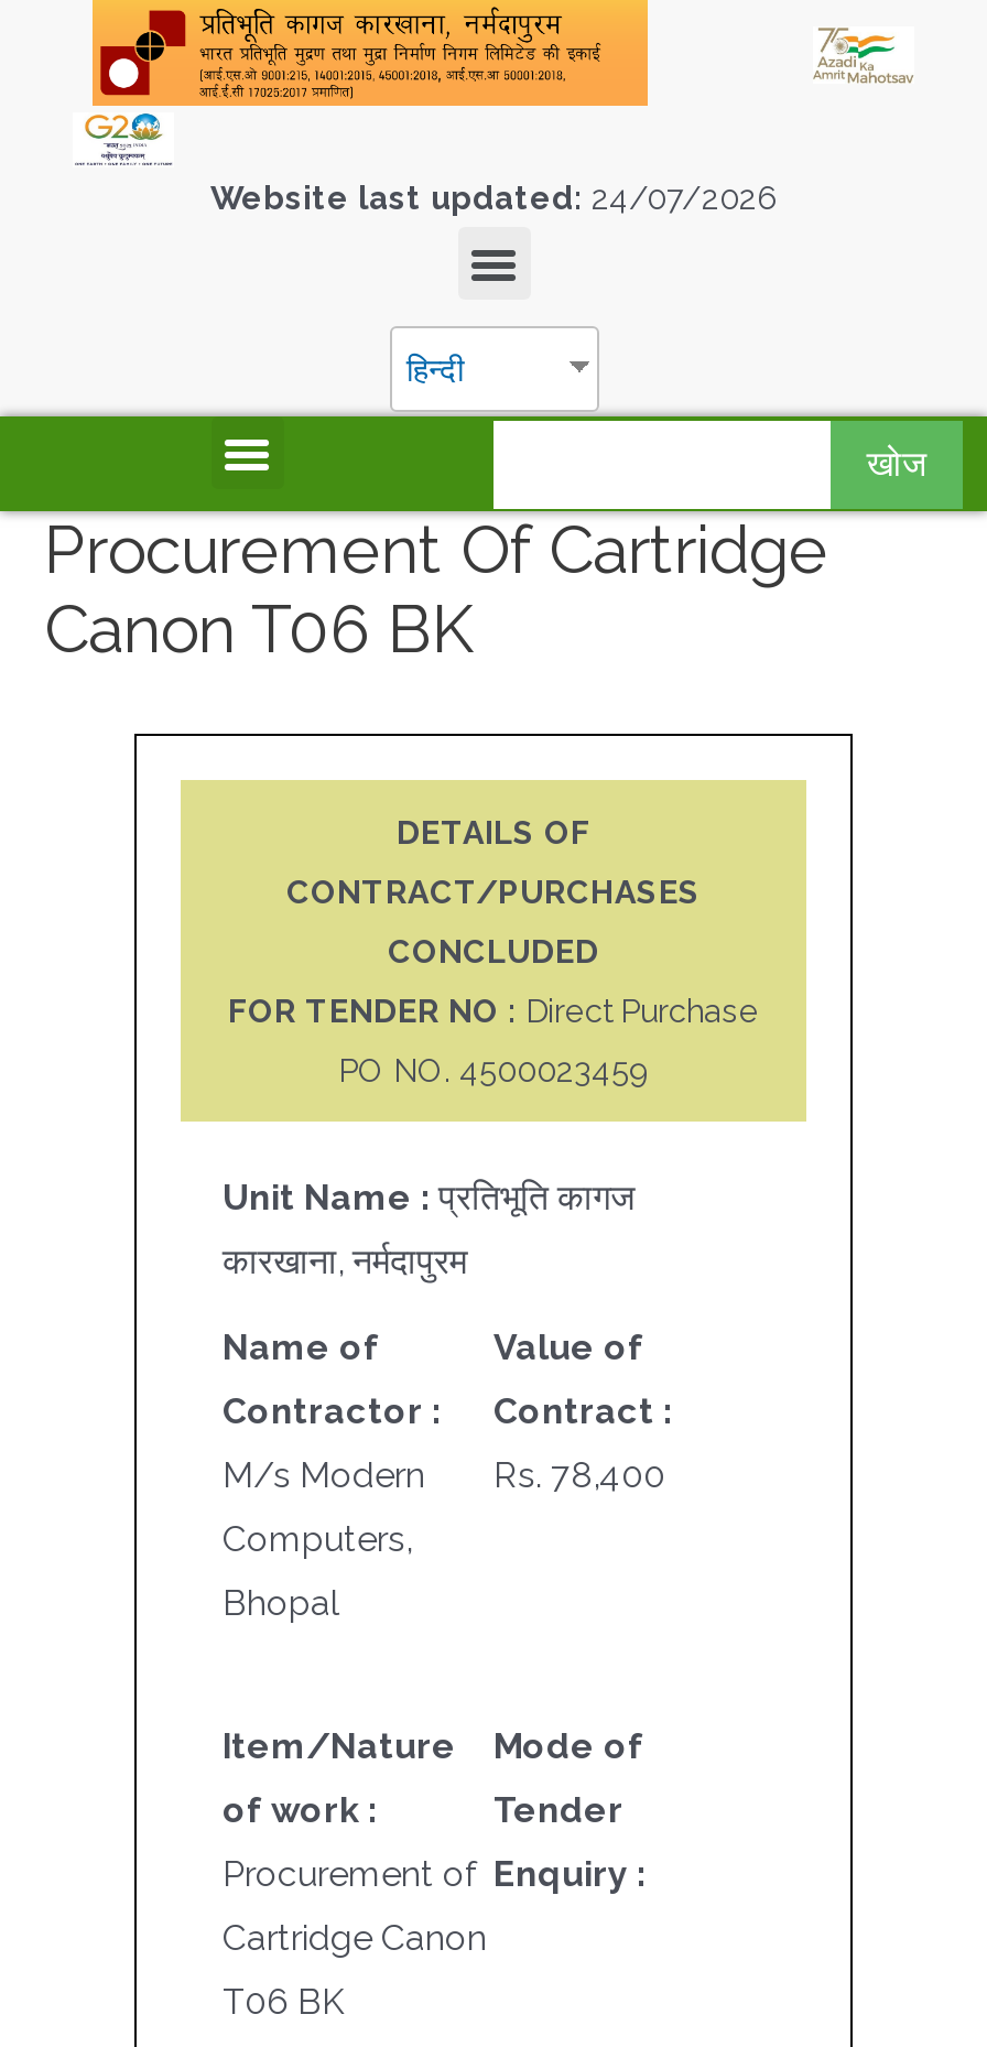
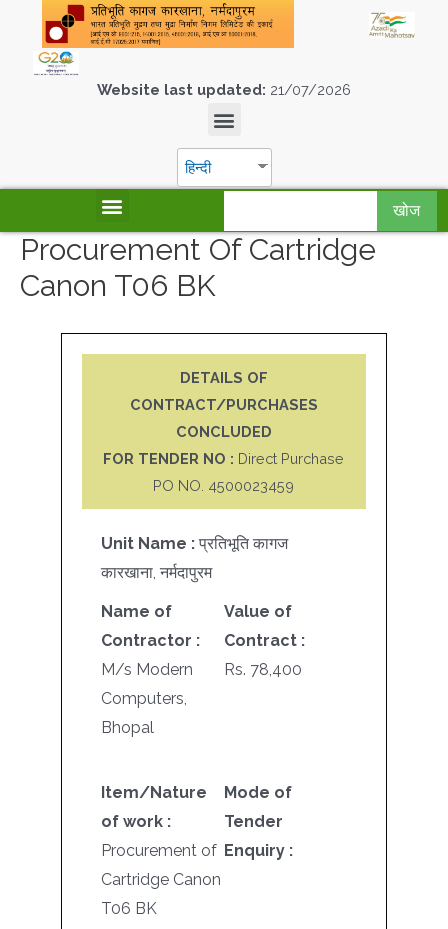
[210,179,777,216] Website last updated: 24/07/2026 -> [97,81,351,98] Website last updated: 21/07/2026

